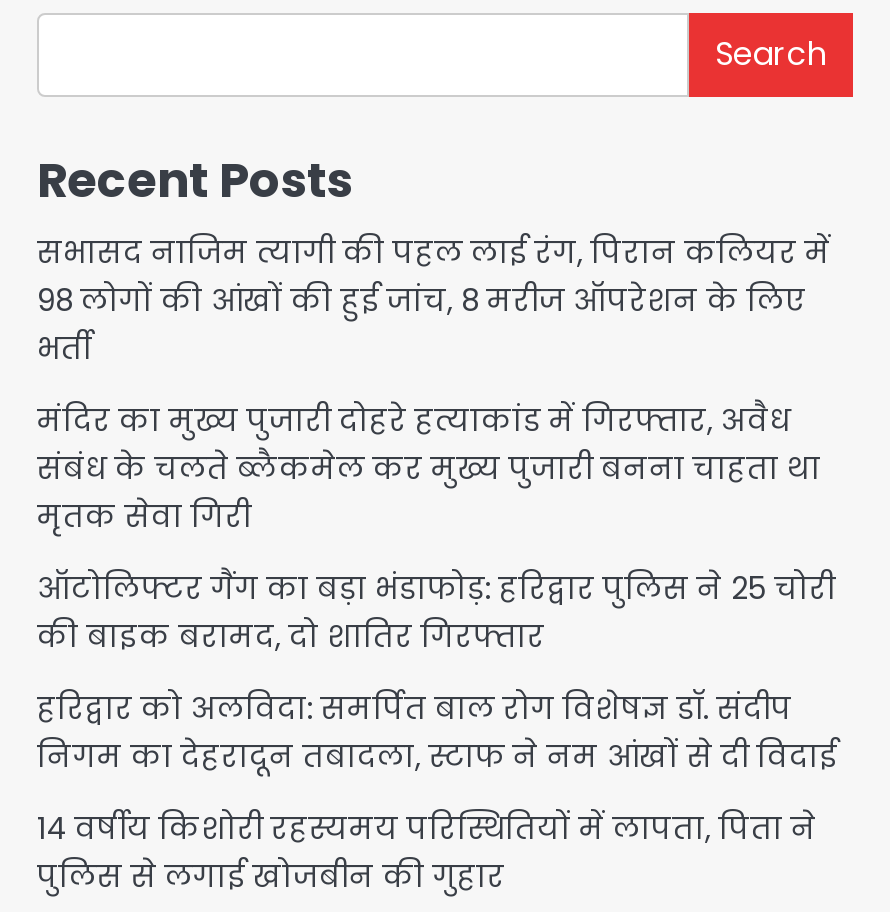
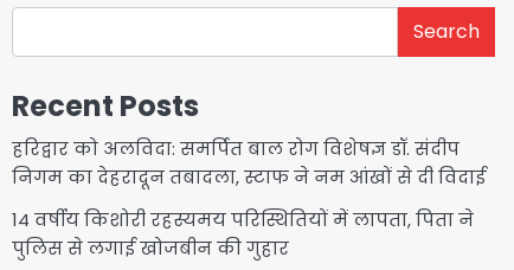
[37,231,835,657] सभासद नाजिम त्यागी की पहल लाई रंग, पिरान कलियर में | 98 लोगों की आंखों की हुई जांच, 8 मरीज ऑपरेशन के लिए | भर्ती | मंदिर का मुख्य पुजारी दोहरे हत्याकांड में गिरफ्तार, अवैध | संबंध के चलते ब्लैकमेल कर मुख्य पुजारी बनना चाहता था | मृतक सेवा गिरी | ऑटोलिफ्टर गैंग का बड़ा भंडाफोड़: हरिद्वार पुलिस ने 25 चोरी | की बाइक बरामद, दो शातिर गिरफ्तार -> none

